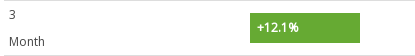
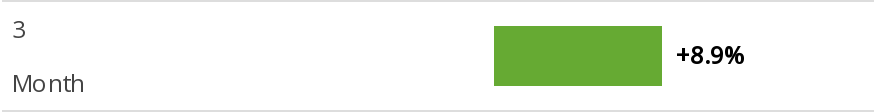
[257,19,299,36] +12.1% -> [676,37,746,71] +8.9%

